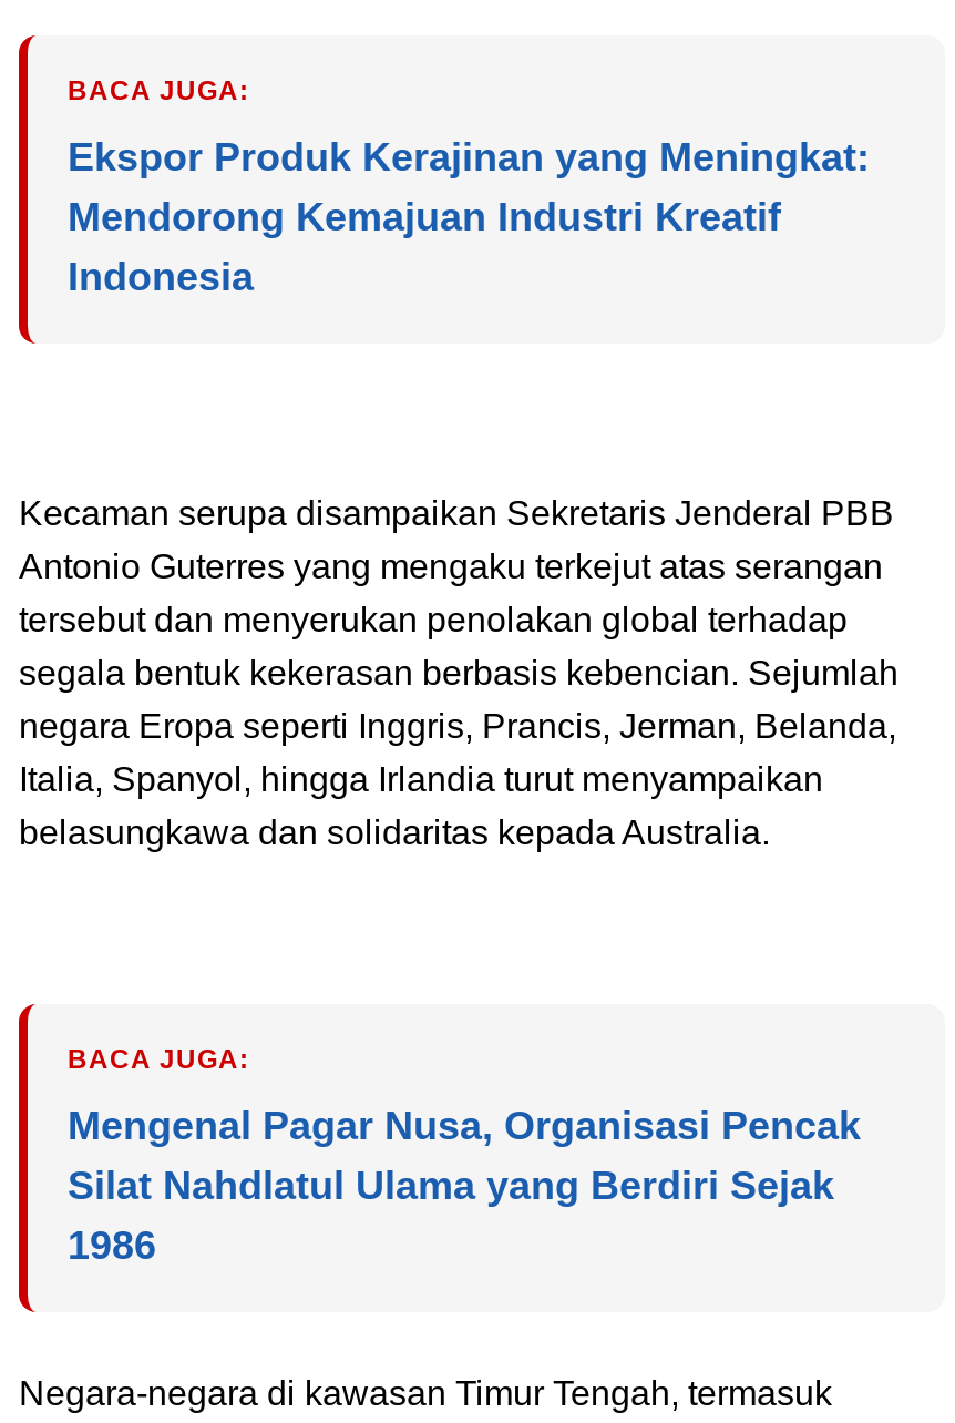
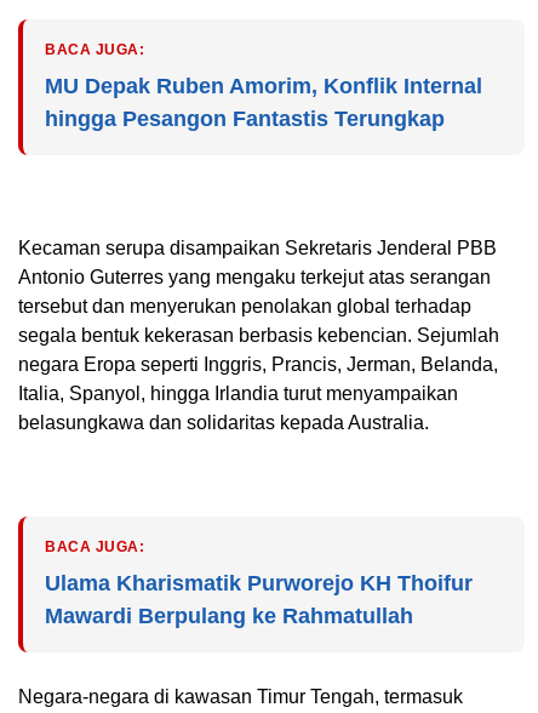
[68,135,870,299] Ekspor Produk Kerajinan yang Meningkat: | Mendorong Kemajuan Industri Kreatif | Indonesia -> [45,74,482,131] MU Depak Ruben Amorim, Konflik Internal | hingga Pesangon Fantastis Terungkap
[68,1104,861,1268] Mengenal Pagar Nusa, Organisasi Pencak | Silat Nahdlatul Ulama yang Berdiri Sejak | 1986 -> [45,571,473,628] Ulama Kharismatik Purworejo KH Thoifur | Mawardi Berpulang ke Rahmatullah

